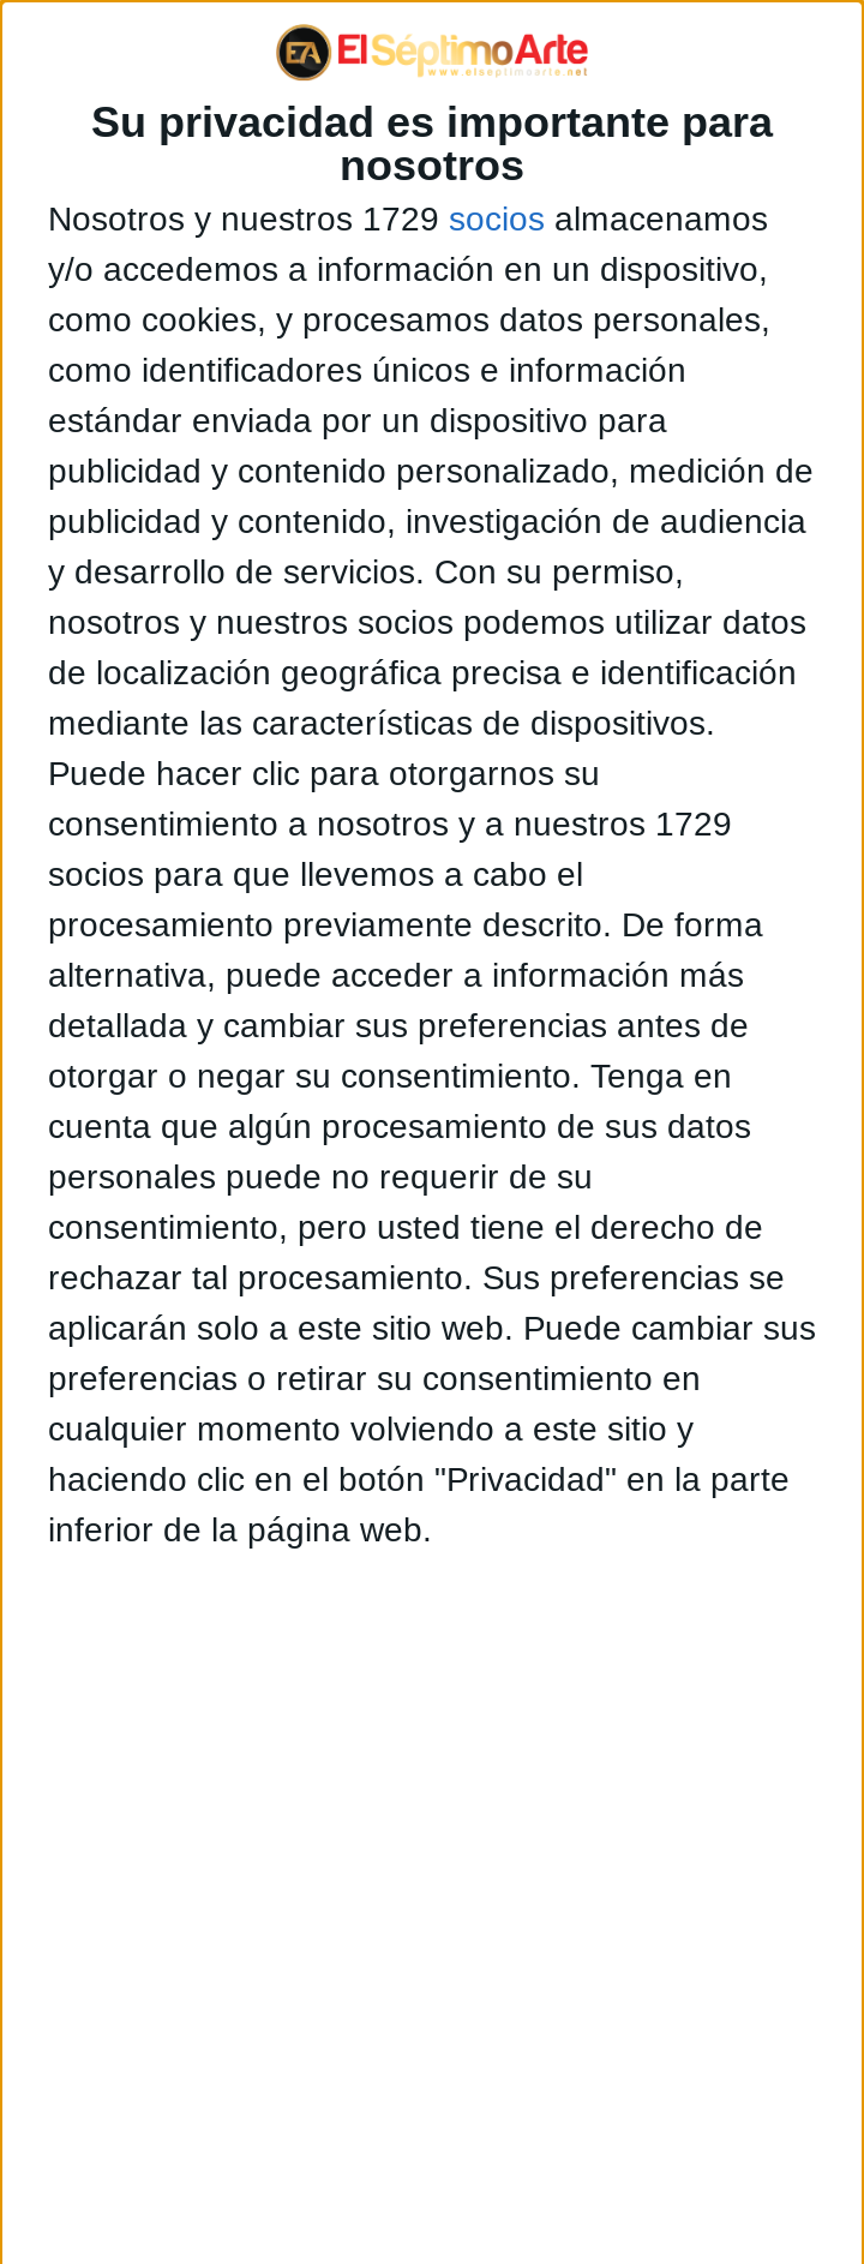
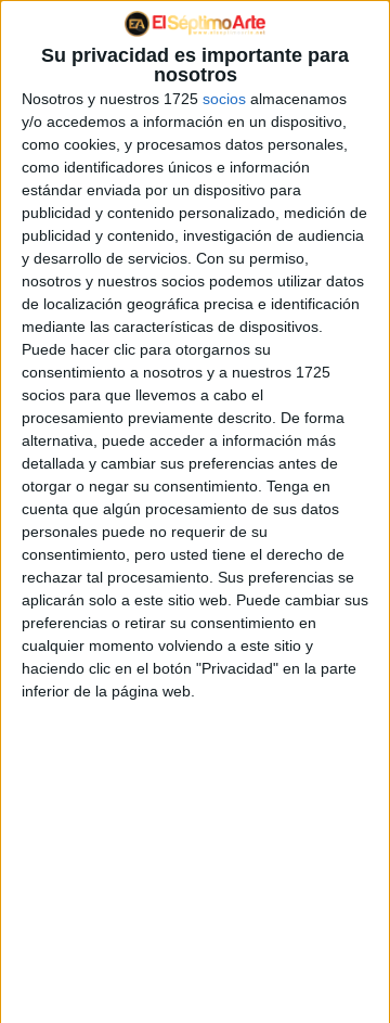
[48,200,768,238] Nosotros y nuestros 1729 socios almacenamos -> [22,90,347,108] Nosotros y nuestros 1725 socios almacenamos
[48,805,732,843] consentimiento a nosotros y a nuestros 1729 -> [22,364,330,381] consentimiento a nosotros y a nuestros 1725

